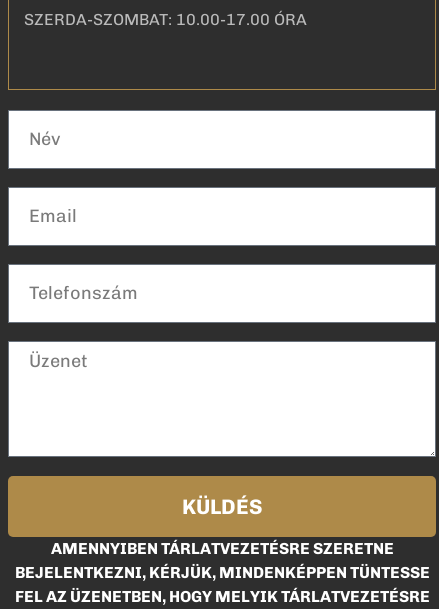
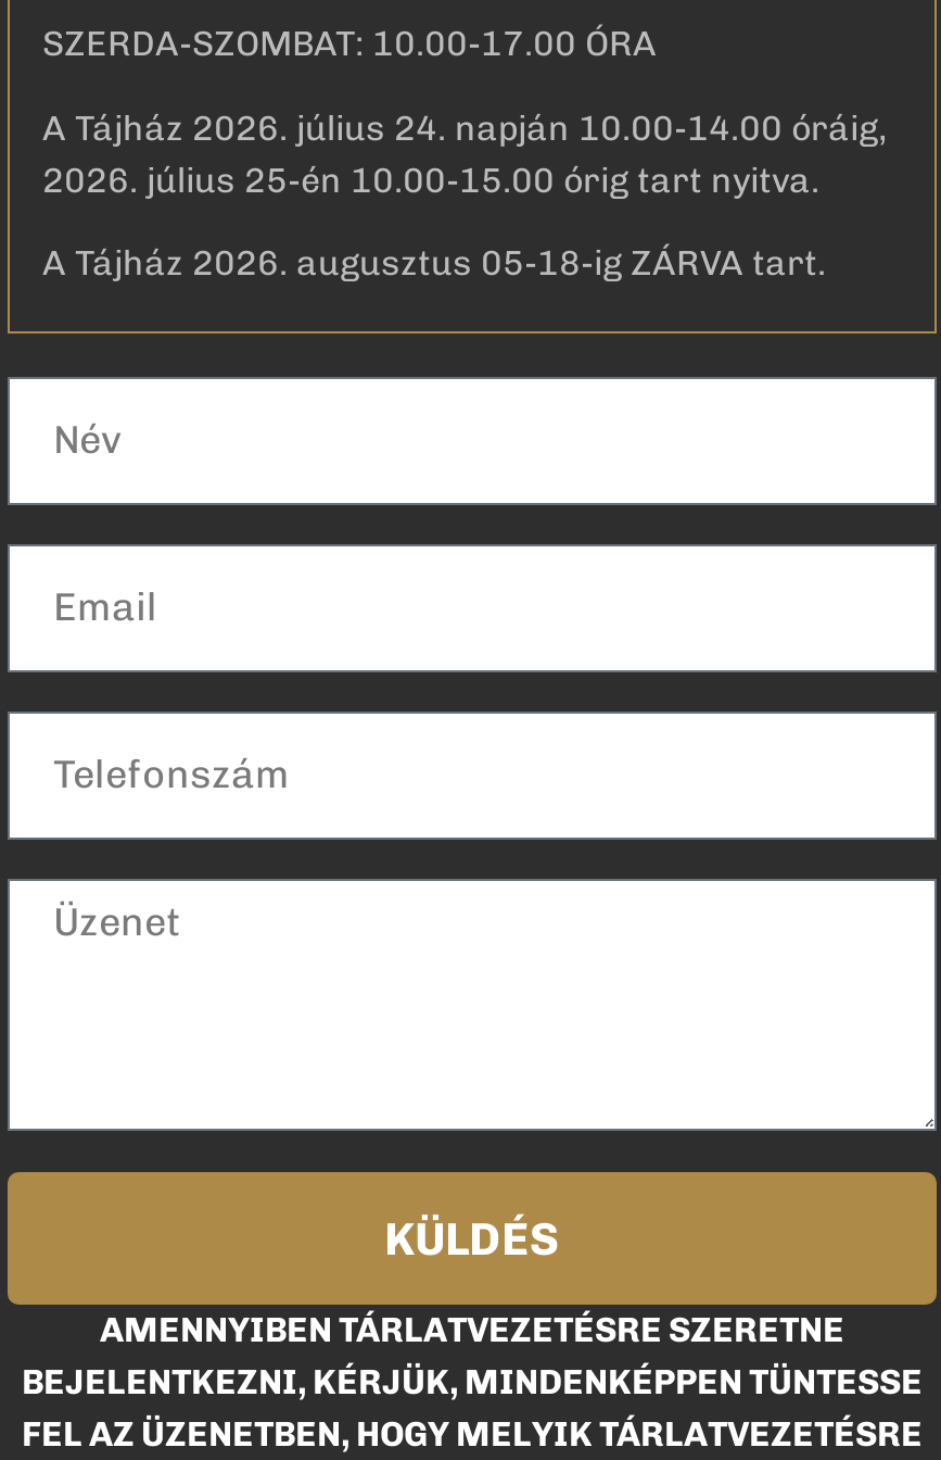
none -> [42,107,887,284] A Tájház 2026. július 24. napján 10.00-14.00 óráig, | 2026. július 25-én 10.00-15.00 órig tart nyitva. | A Tájház 2026. augusztus 05-18-ig ZÁRVA tart.

